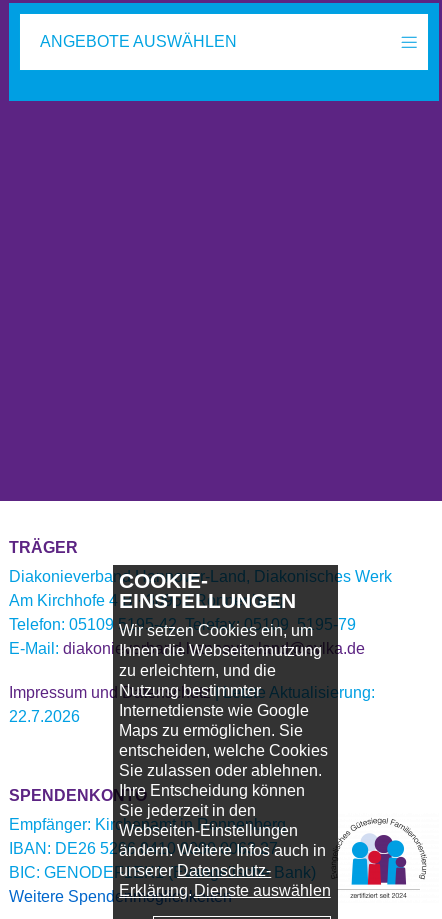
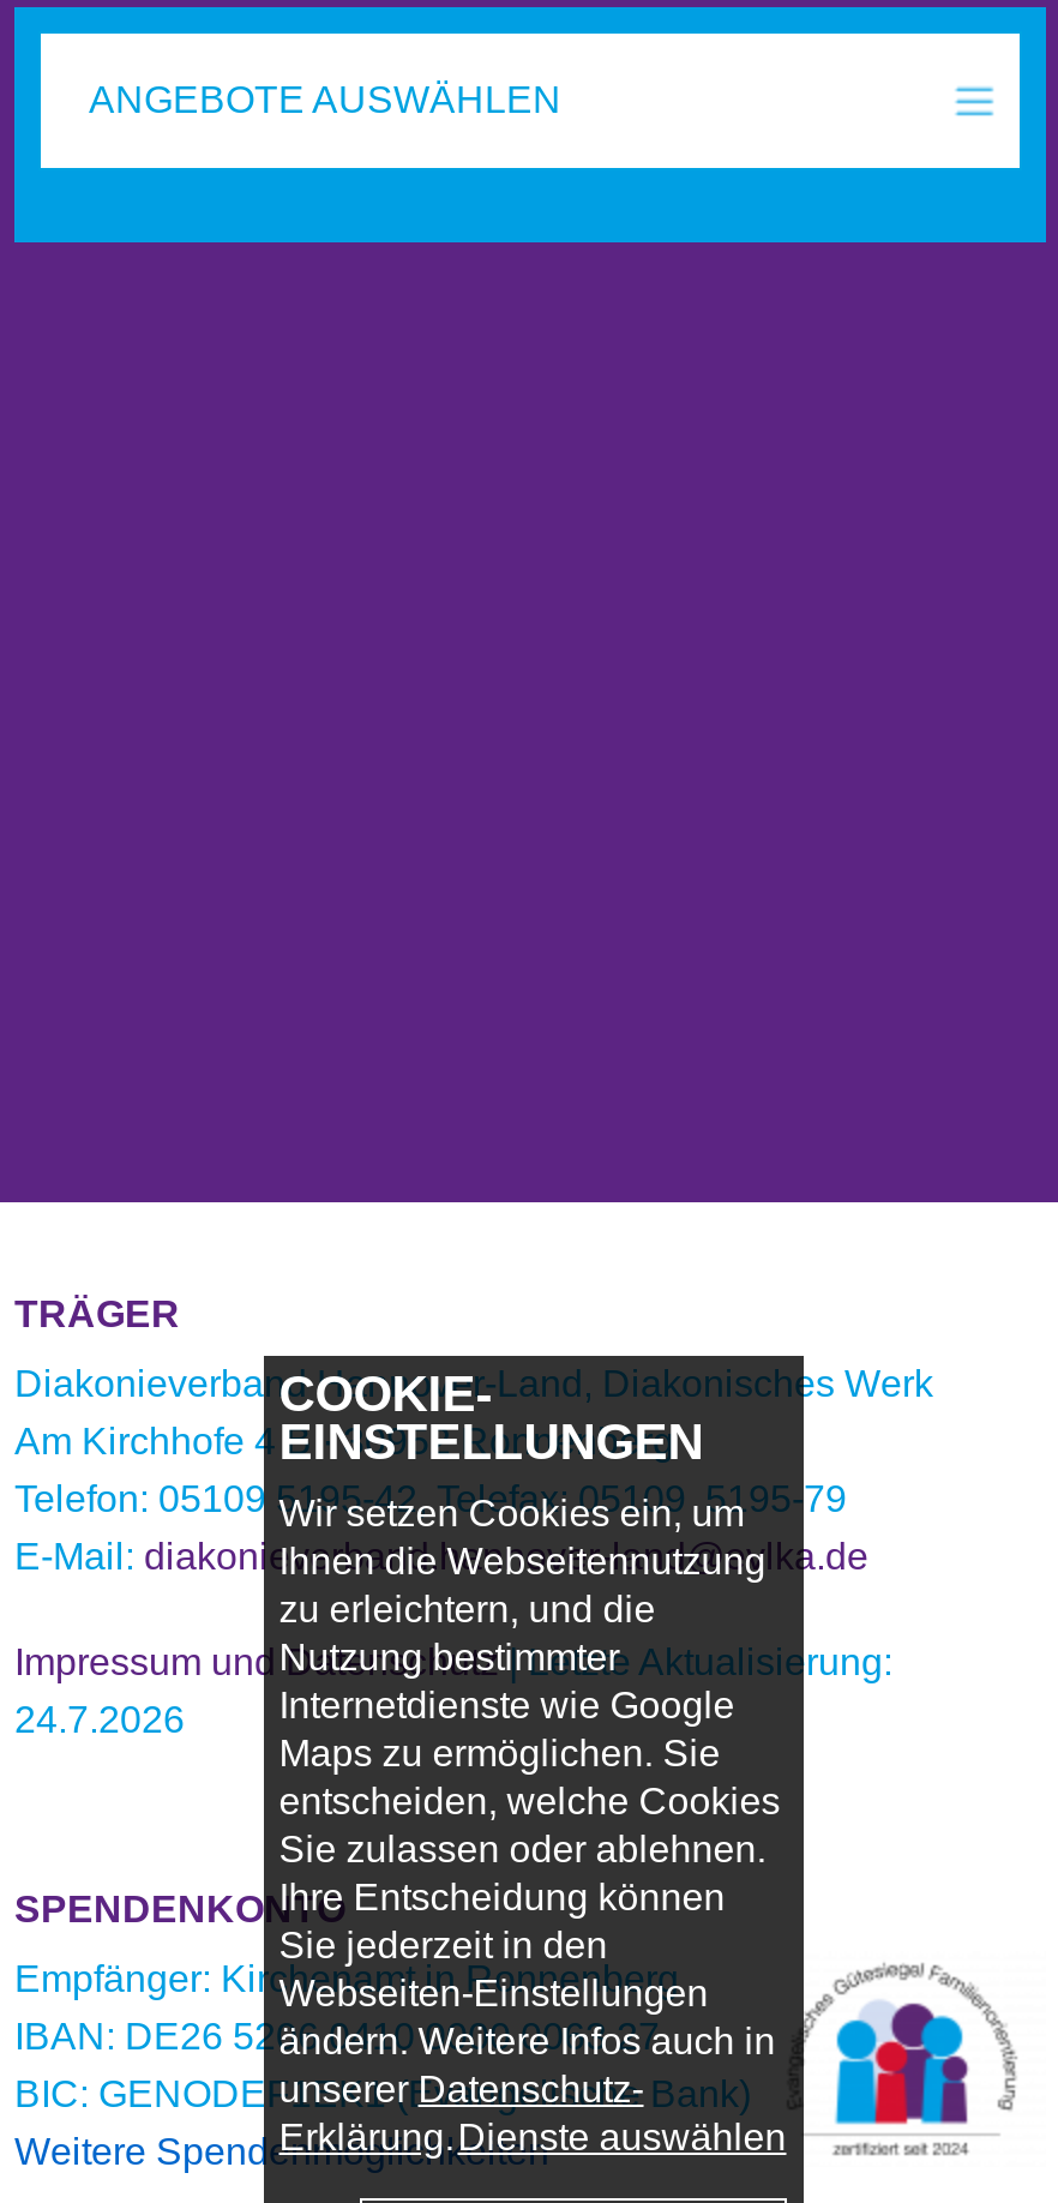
[9,708,80,725] 22.7.2026 -> [14,1698,185,1739] 24.7.2026

